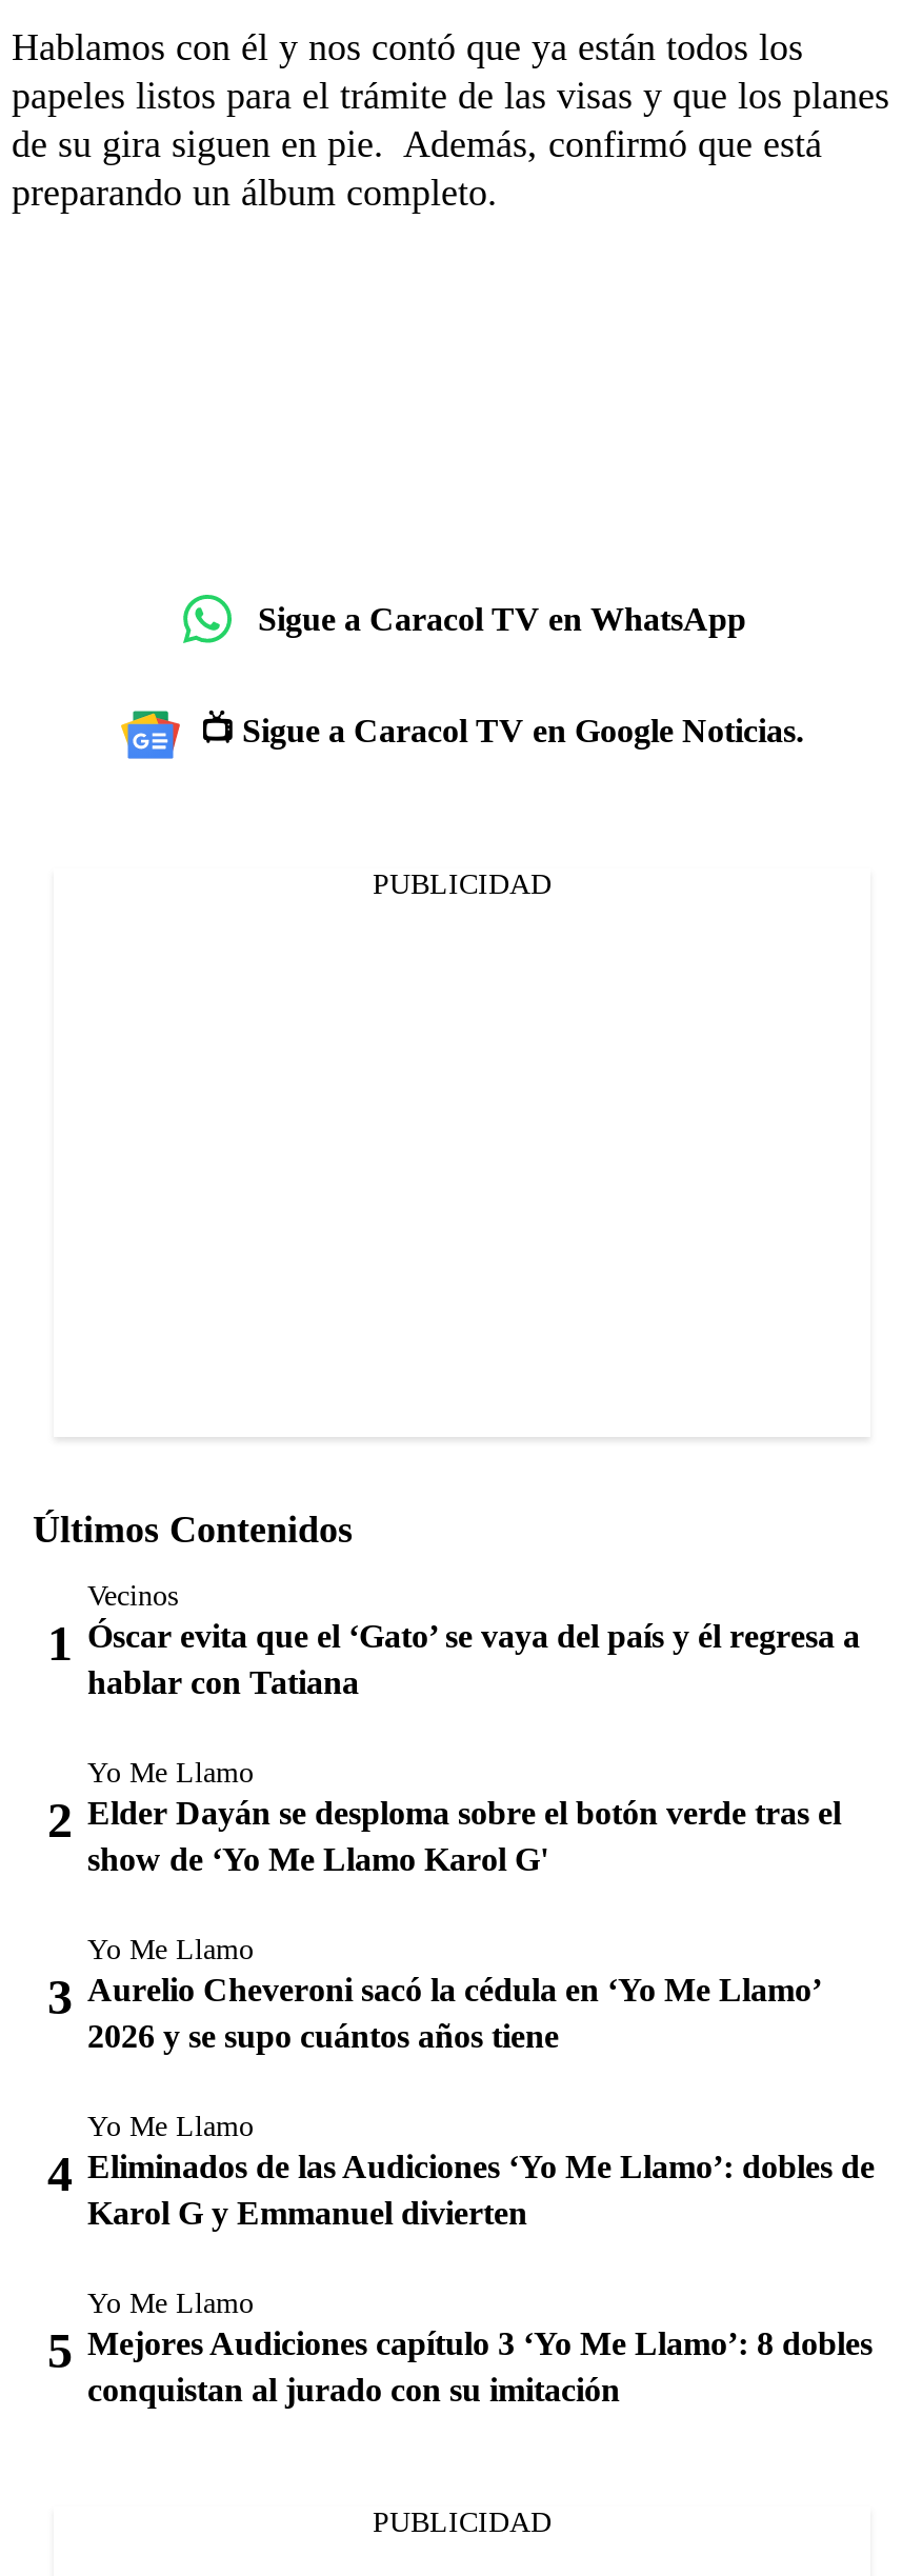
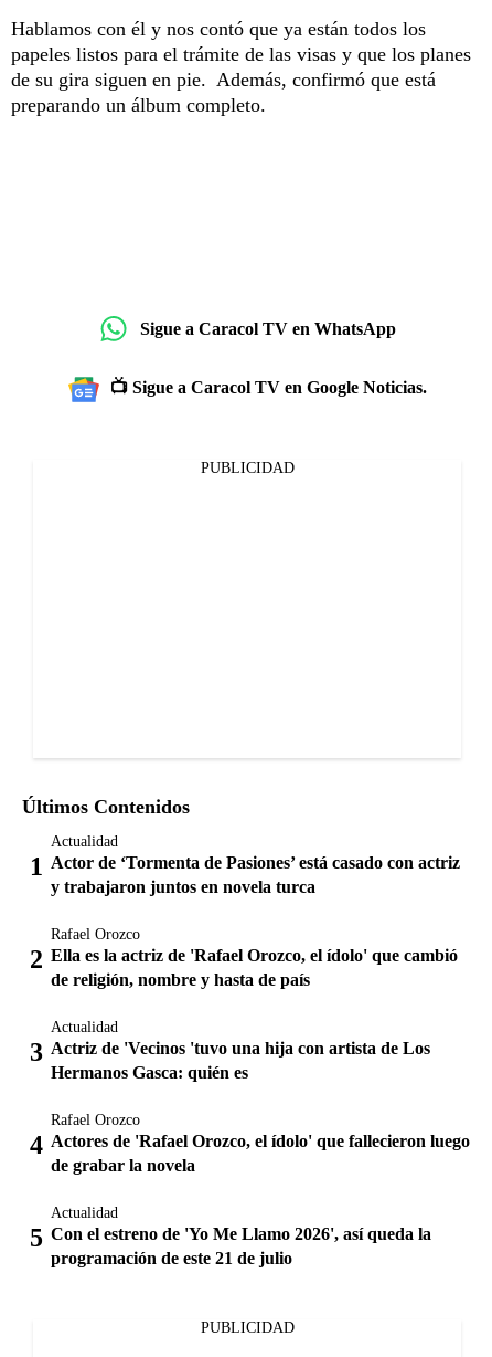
[87,1580,860,1700] Vecinos | Óscar evita que el ‘Gato’ se vaya del país y él regresa a | hablar con Tatiana -> [51,833,460,896] Actualidad | Actor de ‘Tormenta de Pasiones’ está casado con actriz | y trabajaron juntos en novela turca
[87,1757,841,1877] Yo Me Llamo | Elder Dayán se desploma sobre el botón verde tras el | show de ‘Yo Me Llamo Karol G' -> [51,926,458,989] Rafael Orozco | Ella es la actriz de 'Rafael Orozco, el ídolo' que cambió | de religión, nombre y hasta de país
[87,1934,820,2054] Yo Me Llamo | Aurelio Cheveroni sacó la cédula en ‘Yo Me Llamo’ | 2026 y se supo cuántos años tiene -> [51,1019,430,1082] Actualidad | Actriz de 'Vecinos 'tuvo una hija con artista de Los | Hermanos Gasca: quién es
[87,2111,875,2231] Yo Me Llamo | Eliminados de las Audiciones ‘Yo Me Llamo’: dobles de | Karol G y Emmanuel divierten -> [51,1112,470,1175] Rafael Orozco | Actores de 'Rafael Orozco, el ídolo' que fallecieron luego | de grabar la novela
[87,2288,873,2408] Yo Me Llamo | Mejores Audiciones capítulo 3 ‘Yo Me Llamo’: 8 dobles | conquistan al jurado con su imitación -> [51,1205,431,1267] Actualidad | Con el estreno de 'Yo Me Llamo 2026', así queda la | programación de este 21 de julio

